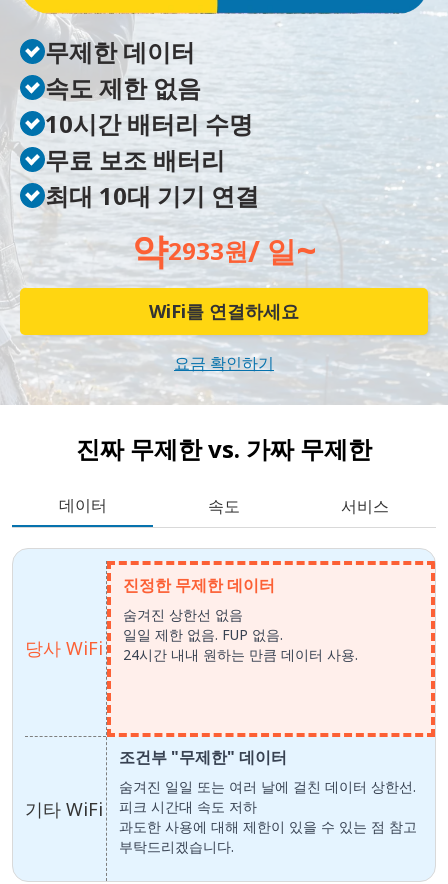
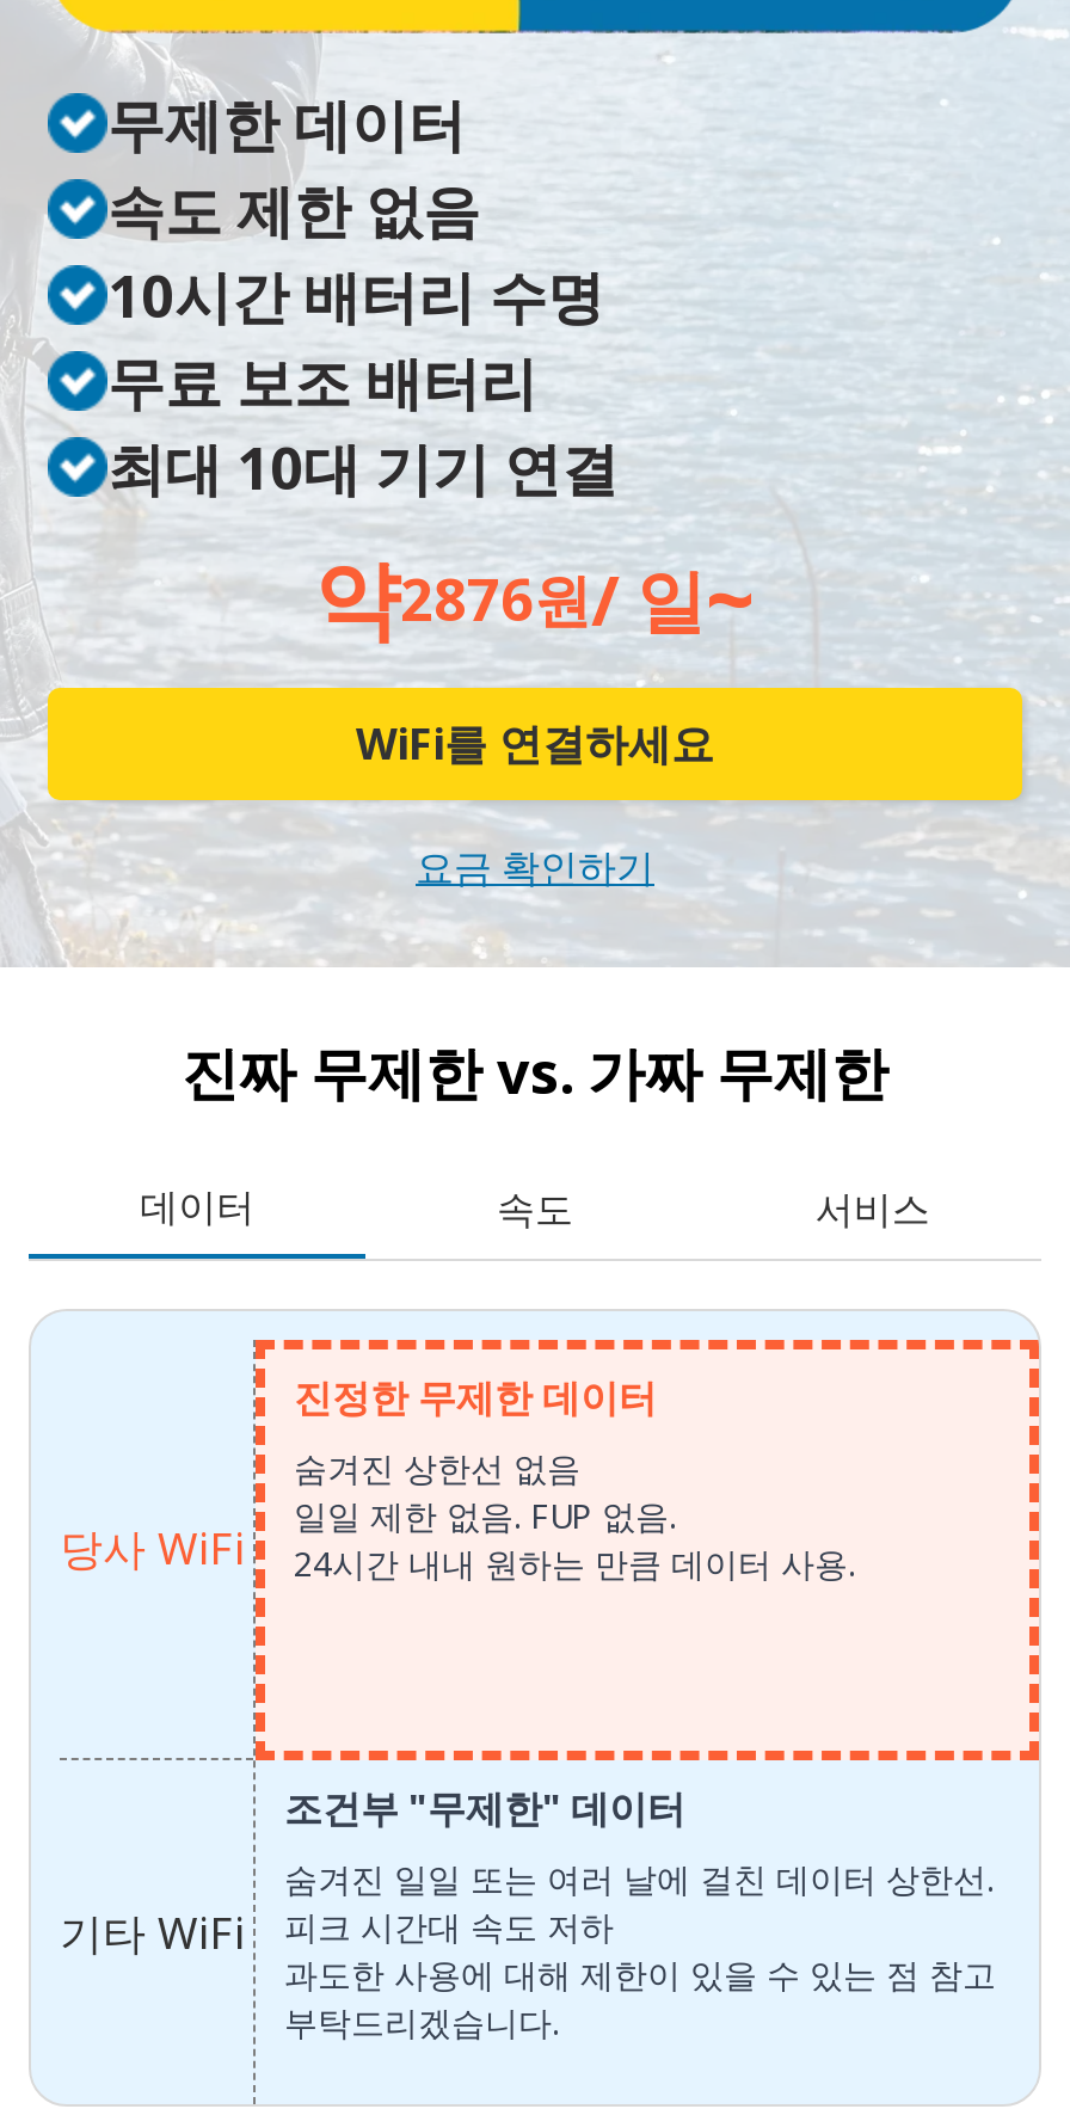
[131,226,316,275] 약2933원/ 일~ -> [314,539,756,656] 약2876원/ 일~

